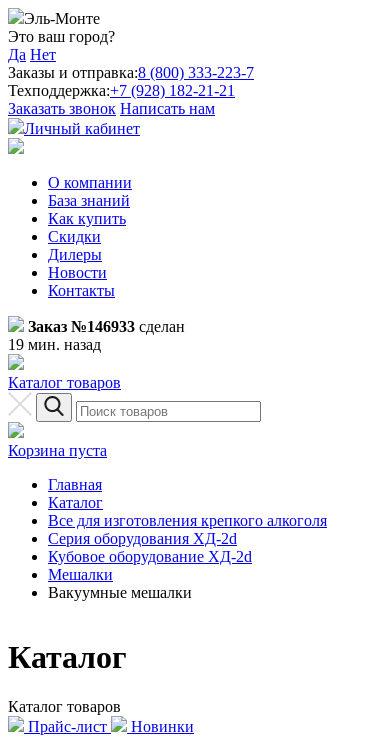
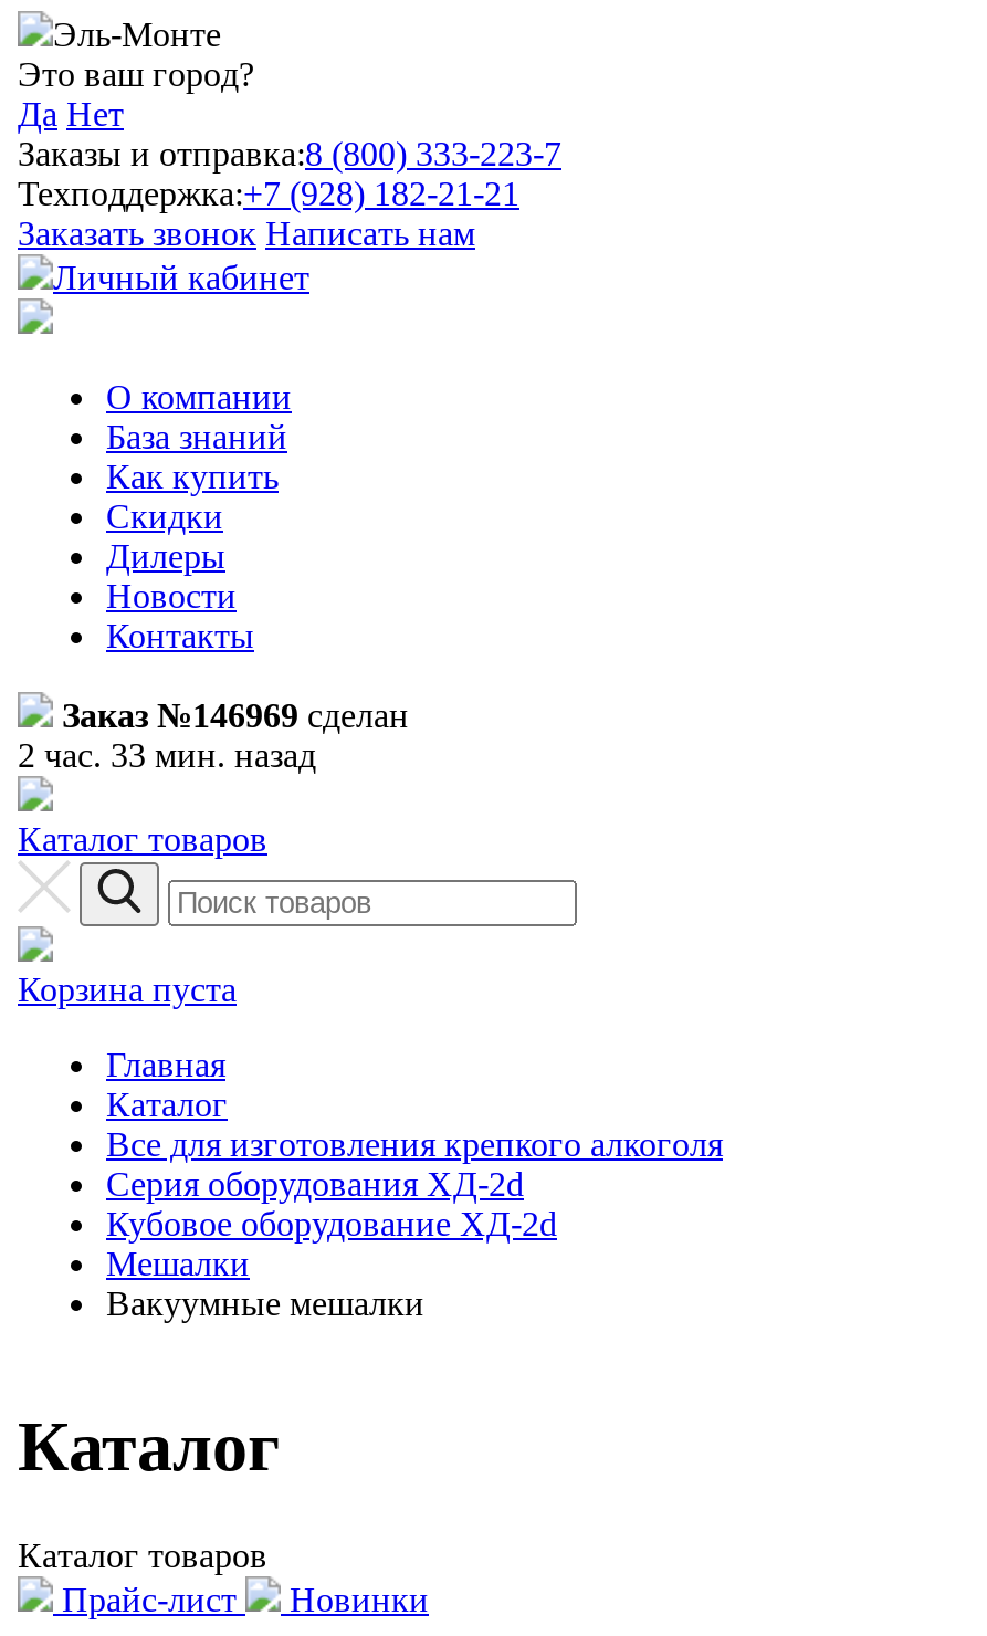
[8,318,185,353] Заказ №146933 сделан | 19 мин. назад -> [18,696,409,774] Заказ №146969 сделан | 2 час. 33 мин. назад

